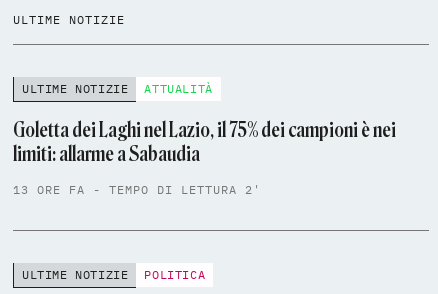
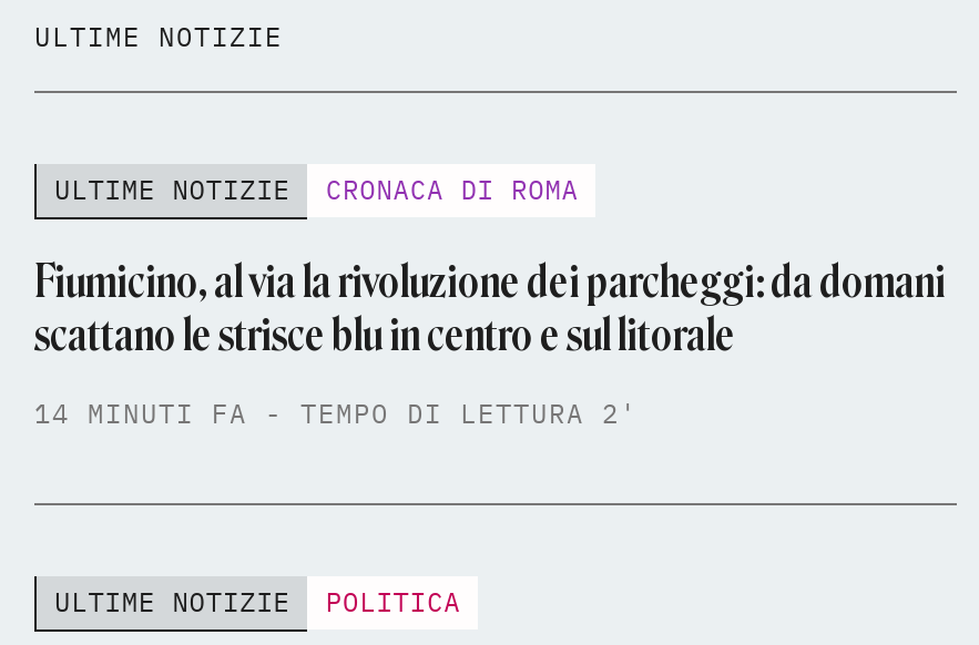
[144,81,213,96] ATTUALITÀ -> [326,172,579,205] CRONACA DI ROMA
[13,118,396,166] Goletta dei Laghi nel Lazio, il 75% dei campioni è nei | limiti: allarme a Sabaudia -> [34,254,946,360] Fiumicino, al via la rivoluzione dei parcheggi: da domani | scattano le strisce blu in centro e sul litorale
[13,182,261,197] 13 ORE FA - TEMPO DI LETTURA 2' -> [34,396,638,429] 14 MINUTI FA - TEMPO DI LETTURA 2'

